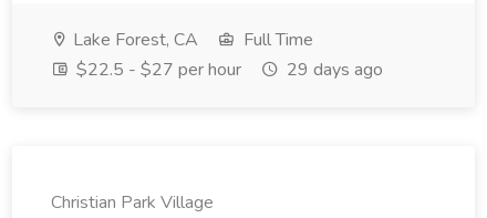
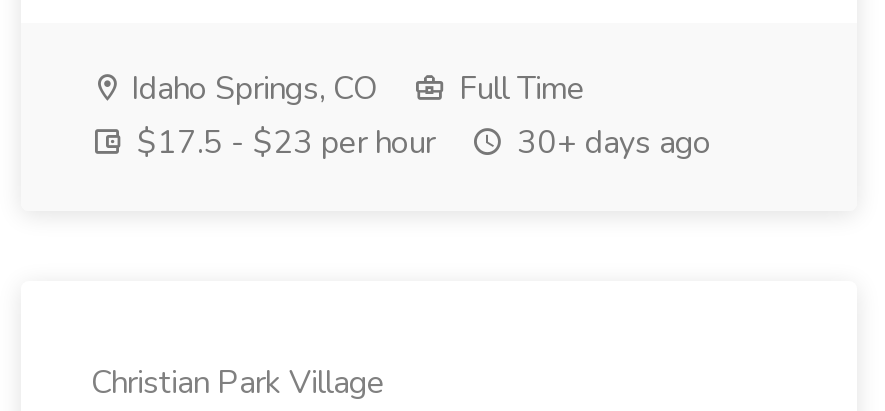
[69,28,198,52] Lake Forest, CA -> [123,67,377,111] Idaho Springs, CO
[72,58,241,82] $22.5 - $27 per hour -> [129,121,435,165] $17.5 - $23 per hour
[282,58,383,82] 29 days ago -> [509,121,711,165] 30+ days ago

